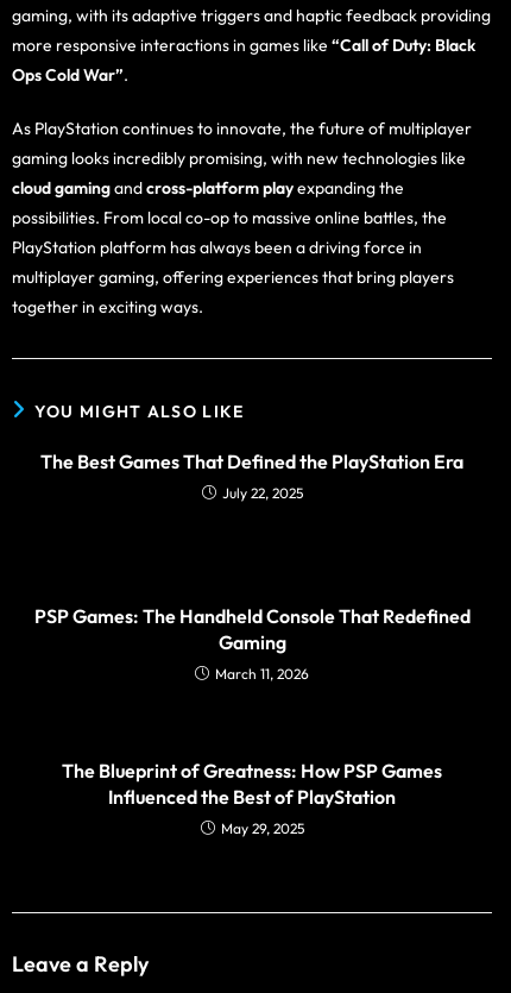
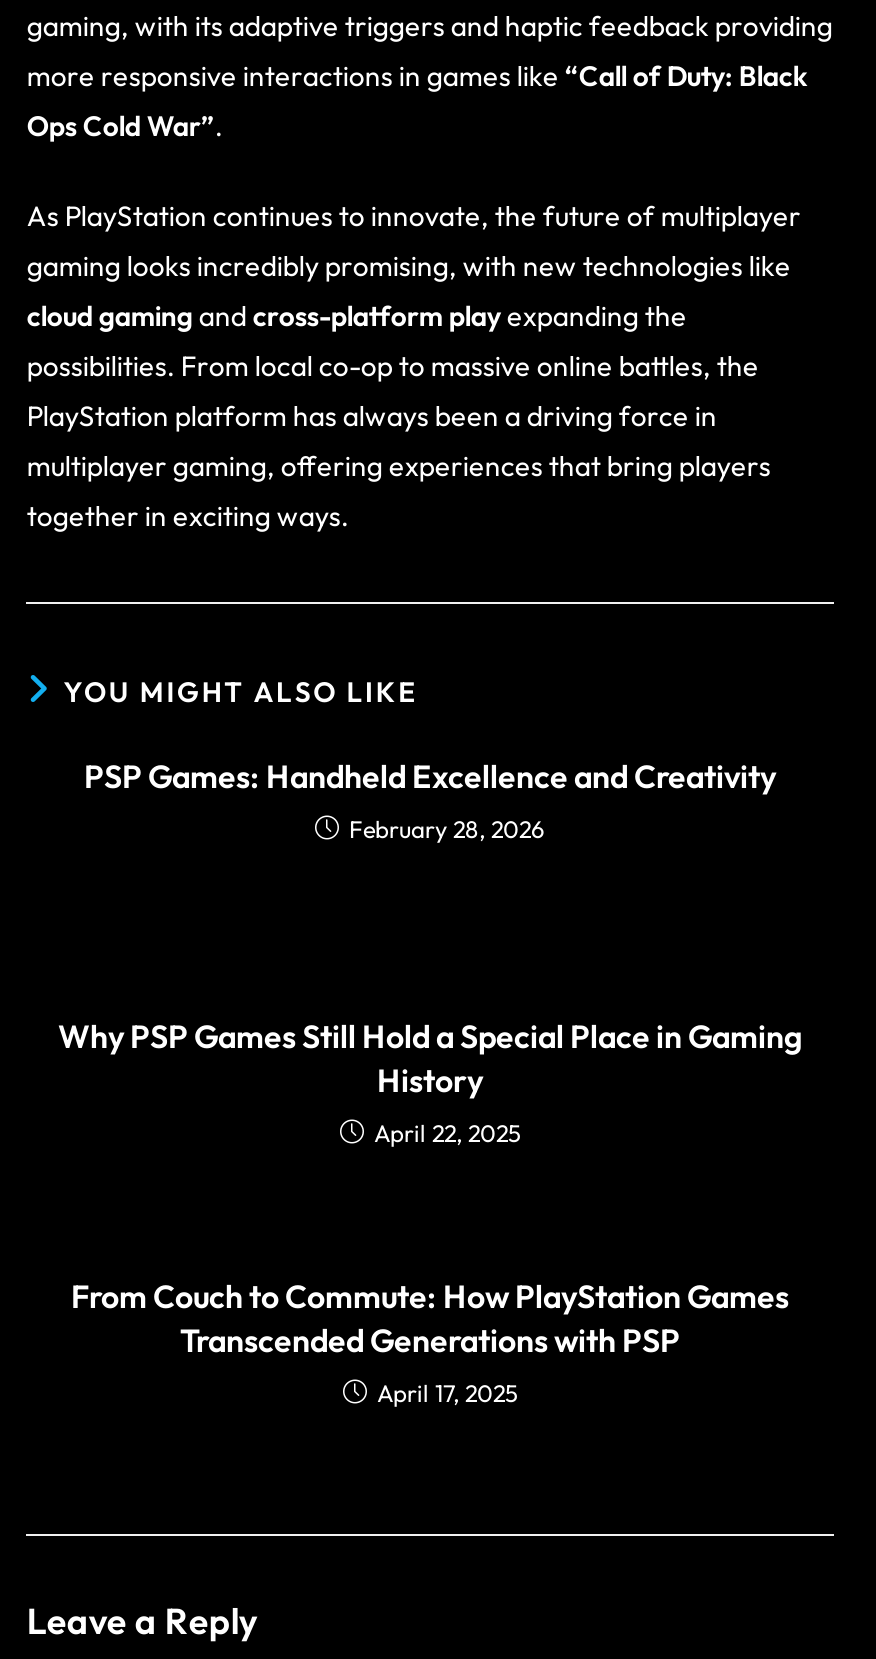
[40,450,463,502] The Best Games That Defined the PlayStation Era | July 22, 2025 -> [84,757,776,845] PSP Games: Handheld Excellence and Creativity | February 28, 2026
[34,605,470,683] PSP Games: The Handheld Console That Redefined | Gaming | March 11, 2026 -> [58,1017,802,1149] Why PSP Games Still Hold a Special Place in Gaming | History | April 22, 2025
[62,759,442,838] The Blueprint of Greatness: How PSP Games | Influenced the Best of PlayStation | May 29, 2025 -> [71,1277,789,1409] From Couch to Commute: How PlayStation Games | Transcended Generations with PSP | April 17, 2025

